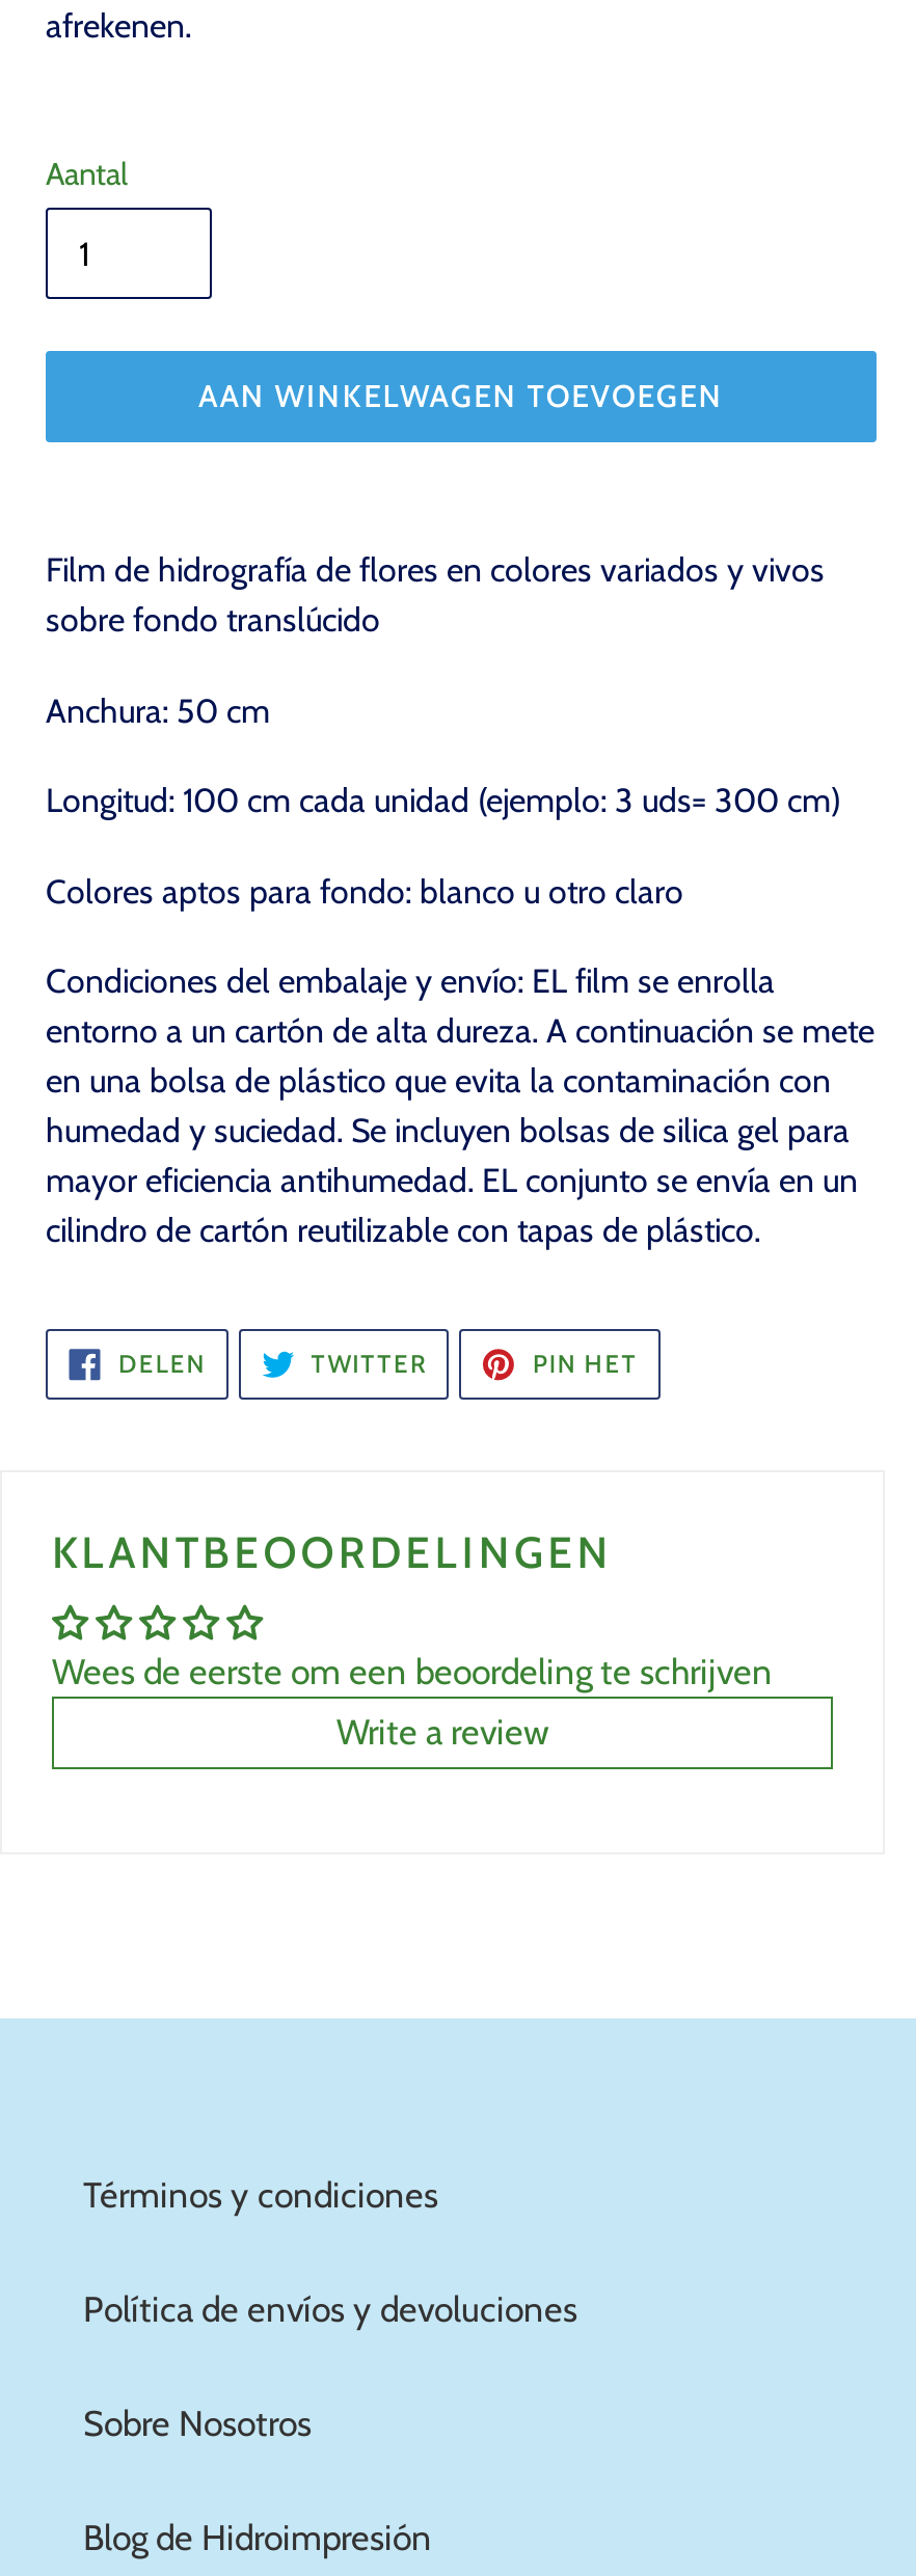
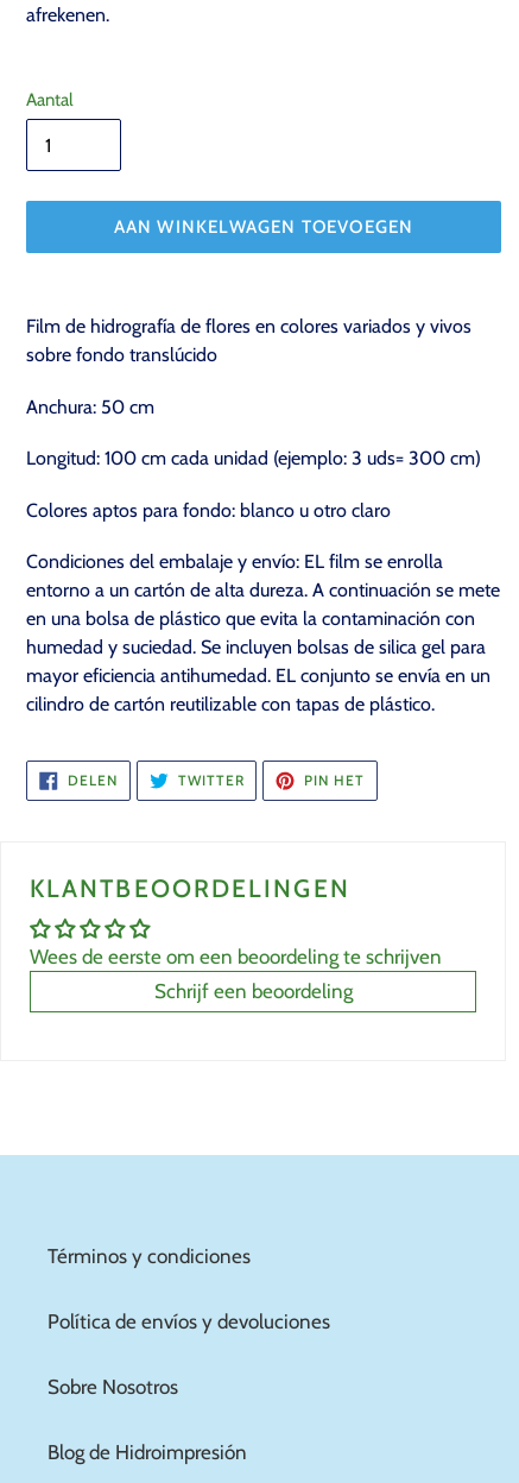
[336,1711,548,1753] Write a review -> [154,979,352,1003] Schrijf een beoordeling

